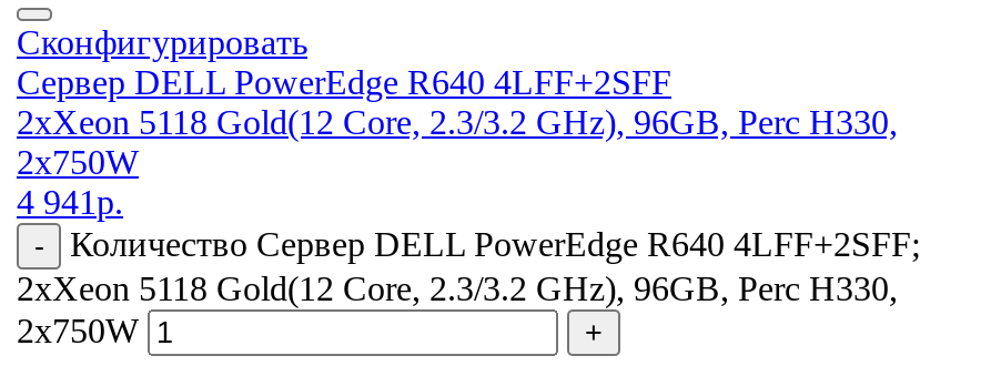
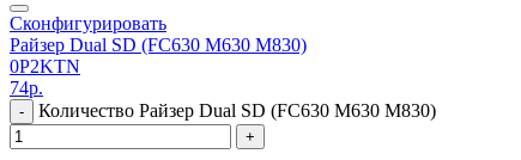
[17,63,898,220] Сервер DELL PowerEdge R640 4LFF+2SFF | 2xXeon 5118 Gold(12 Core, 2.3/3.2 GHz), 96GB, Perc H330, | 2x750W | 4 941 р. -> [10,34,307,98] Райзер Dual SD (FC630 M630 M830) | 0P2KTN | 74р.
[17,224,920,349] Количество Сервер DELL PowerEdge R640 4LFF+2SFF; | 2xXeon 5118 Gold(12 Core, 2.3/3.2 GHz), 96GB, Perc H330, | 2x750W -> [38,100,436,120] Количество Райзер Dual SD (FC630 M630 M830)

